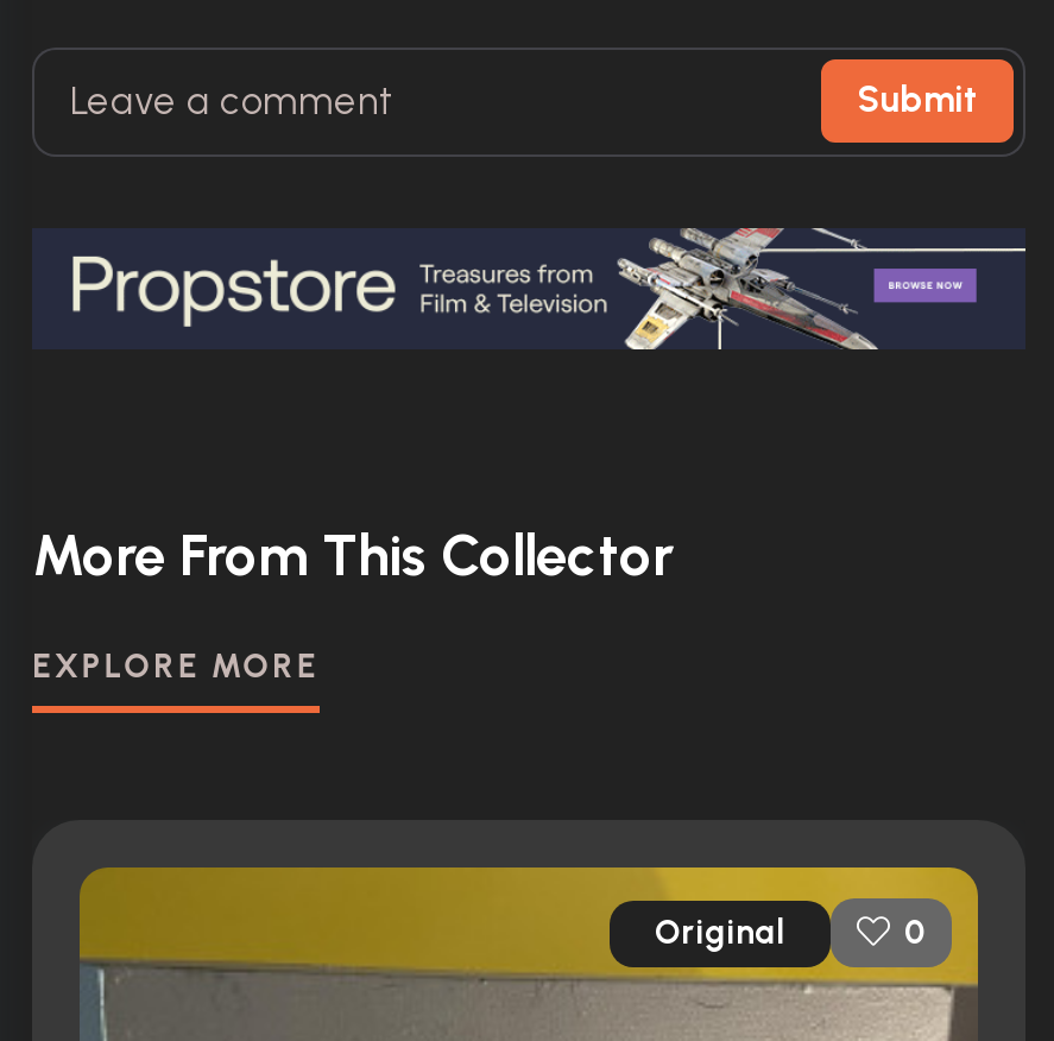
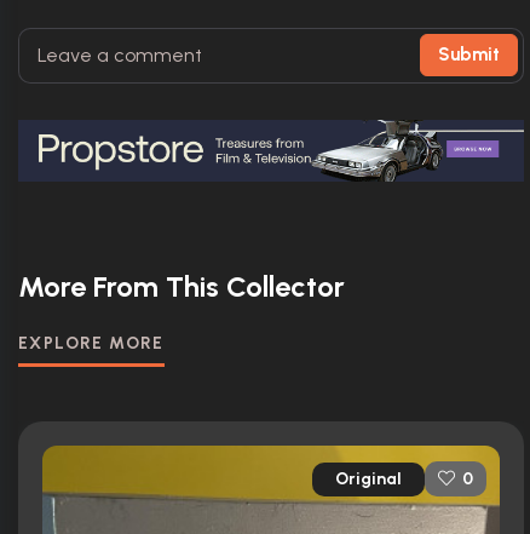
[610,226,878,352] [image] -> [312,120,447,182] [image]

